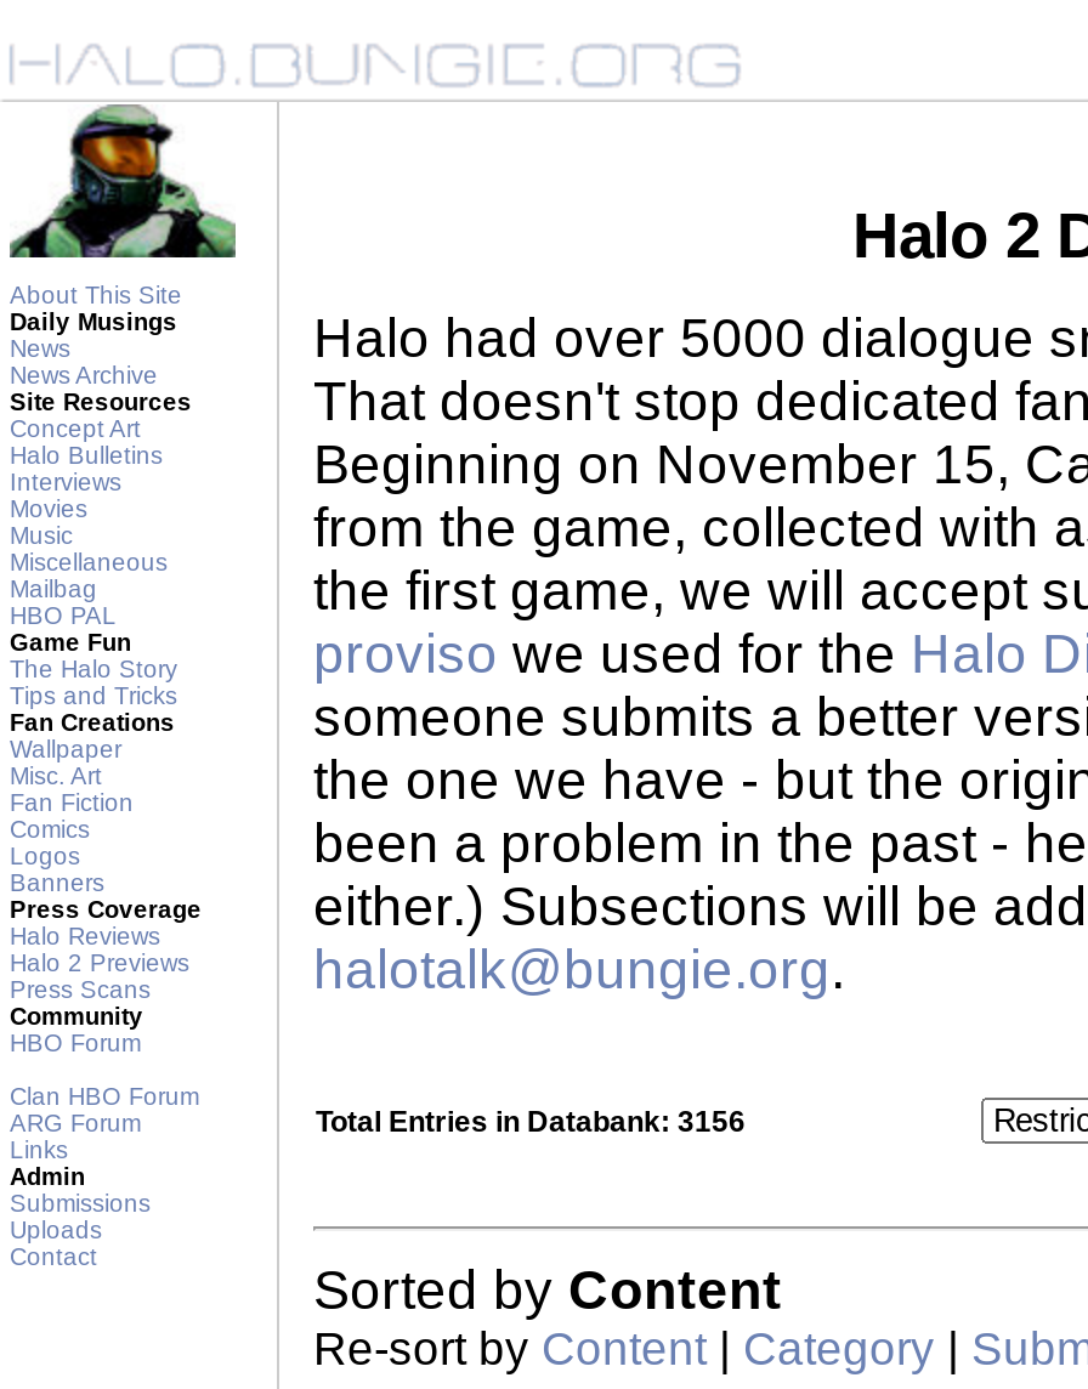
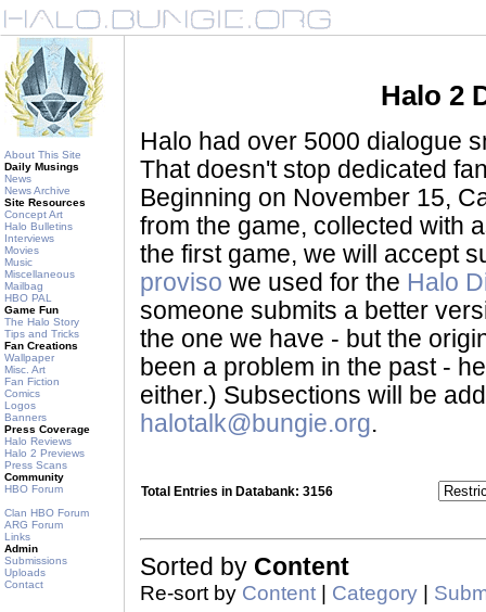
[7,104,238,260] [image] -> [4,37,103,138] [image]
moved [10,282,202,1270] -> [4,149,90,590]: About This Site | Daily Musings | News | ... | Uploads | Contact

